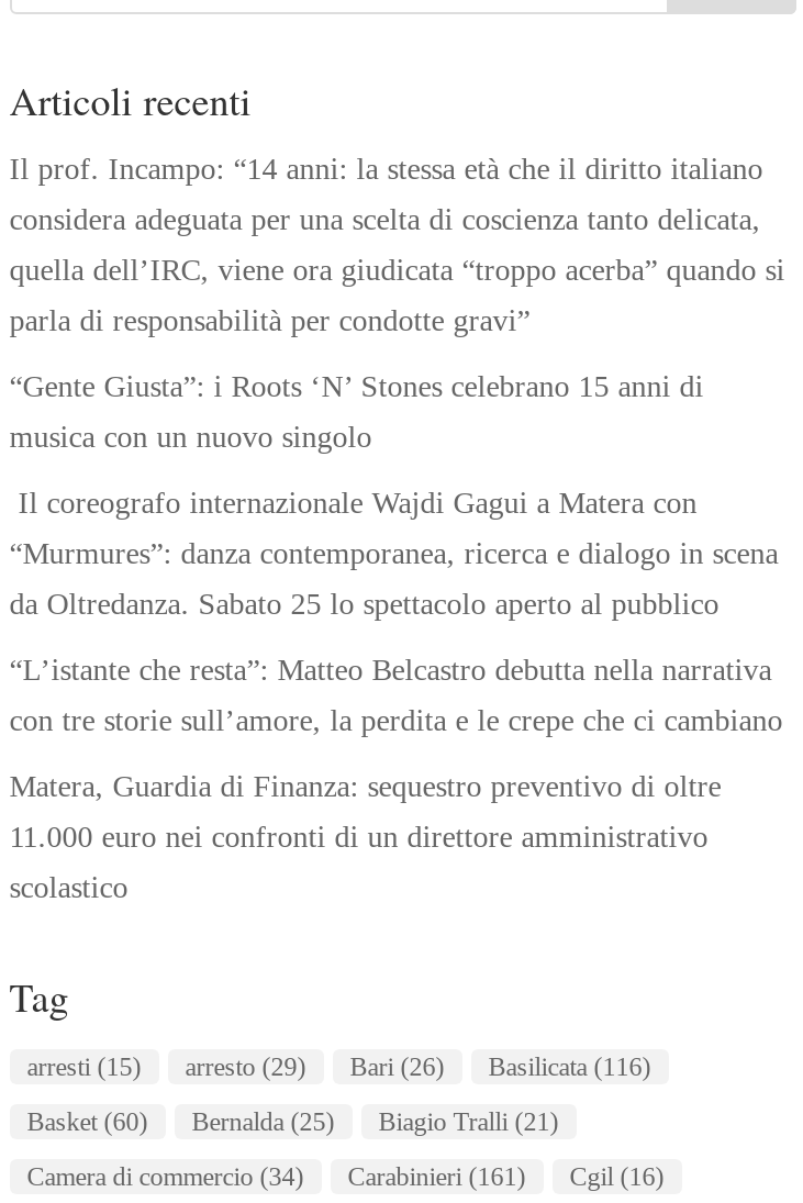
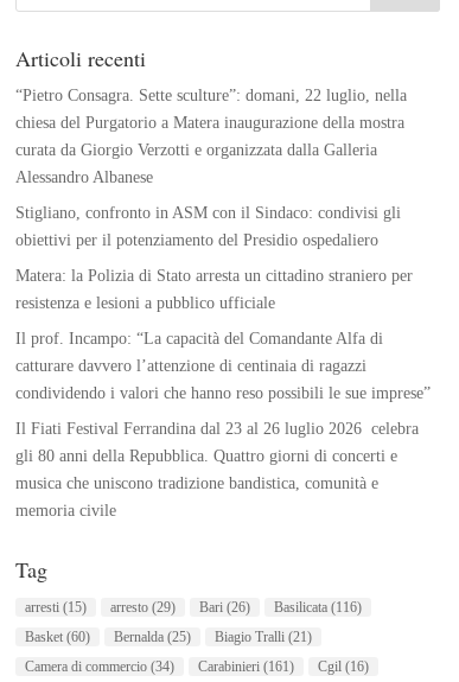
[9,153,785,905] Il prof. Incampo: “14 anni: la stessa età che il diritto italiano | considera adeguata per una scelta di coscienza tanto delicata, | quella dell’IRC, viene ora giudicata “troppo acerba” quando si | parla di responsabilità per condotte gravi” | “Gente Giusta”: i Roots ‘N’ Stones celebrano 15 anni di | musica con un nuovo singolo | Il coreografo internazionale Wajdi Gagui a Matera con | “Murmures”: danza contemporanea, ricerca e dialogo in scena | da Oltredanza. Sabato 25 lo spettacolo aperto al pubblico | “L’istante che resta”: Matteo Belcastro debutta nella narrativa | con tre storie sull’amore, la perdita e le crepe che ci cambiano | Matera, Guardia di Finanza: sequestro preventivo di oltre | 11.000 euro nei confronti di un direttore amministrativo | scolastico -> [15,87,430,520] “Pietro Consagra. Sette sculture”: domani, 22 luglio, nella | chiesa del Purgatorio a Matera inaugurazione della mostra | curata da Giorgio Verzotti e organizzata dalla Galleria | Alessandro Albanese | Stigliano, confronto in ASM con il Sindaco: condivisi gli | obiettivi per il potenziamento del Presidio ospedaliero | Matera: la Polizia di Stato arresta un cittadino straniero per | resistenza e lesioni a pubblico ufficiale | Il prof. Incampo: “La capacità del Comandante Alfa di | catturare davvero l’attenzione di centinaia di ragazzi | condividendo i valori che hanno reso possibili le sue imprese” | Il Fiati Festival Ferrandina dal 23 al 26 luglio 2026 celebra | gli 80 anni della Repubblica. Quattro giorni di concerti e | musica che uniscono tradizione bandistica, comunità e | memoria civile

